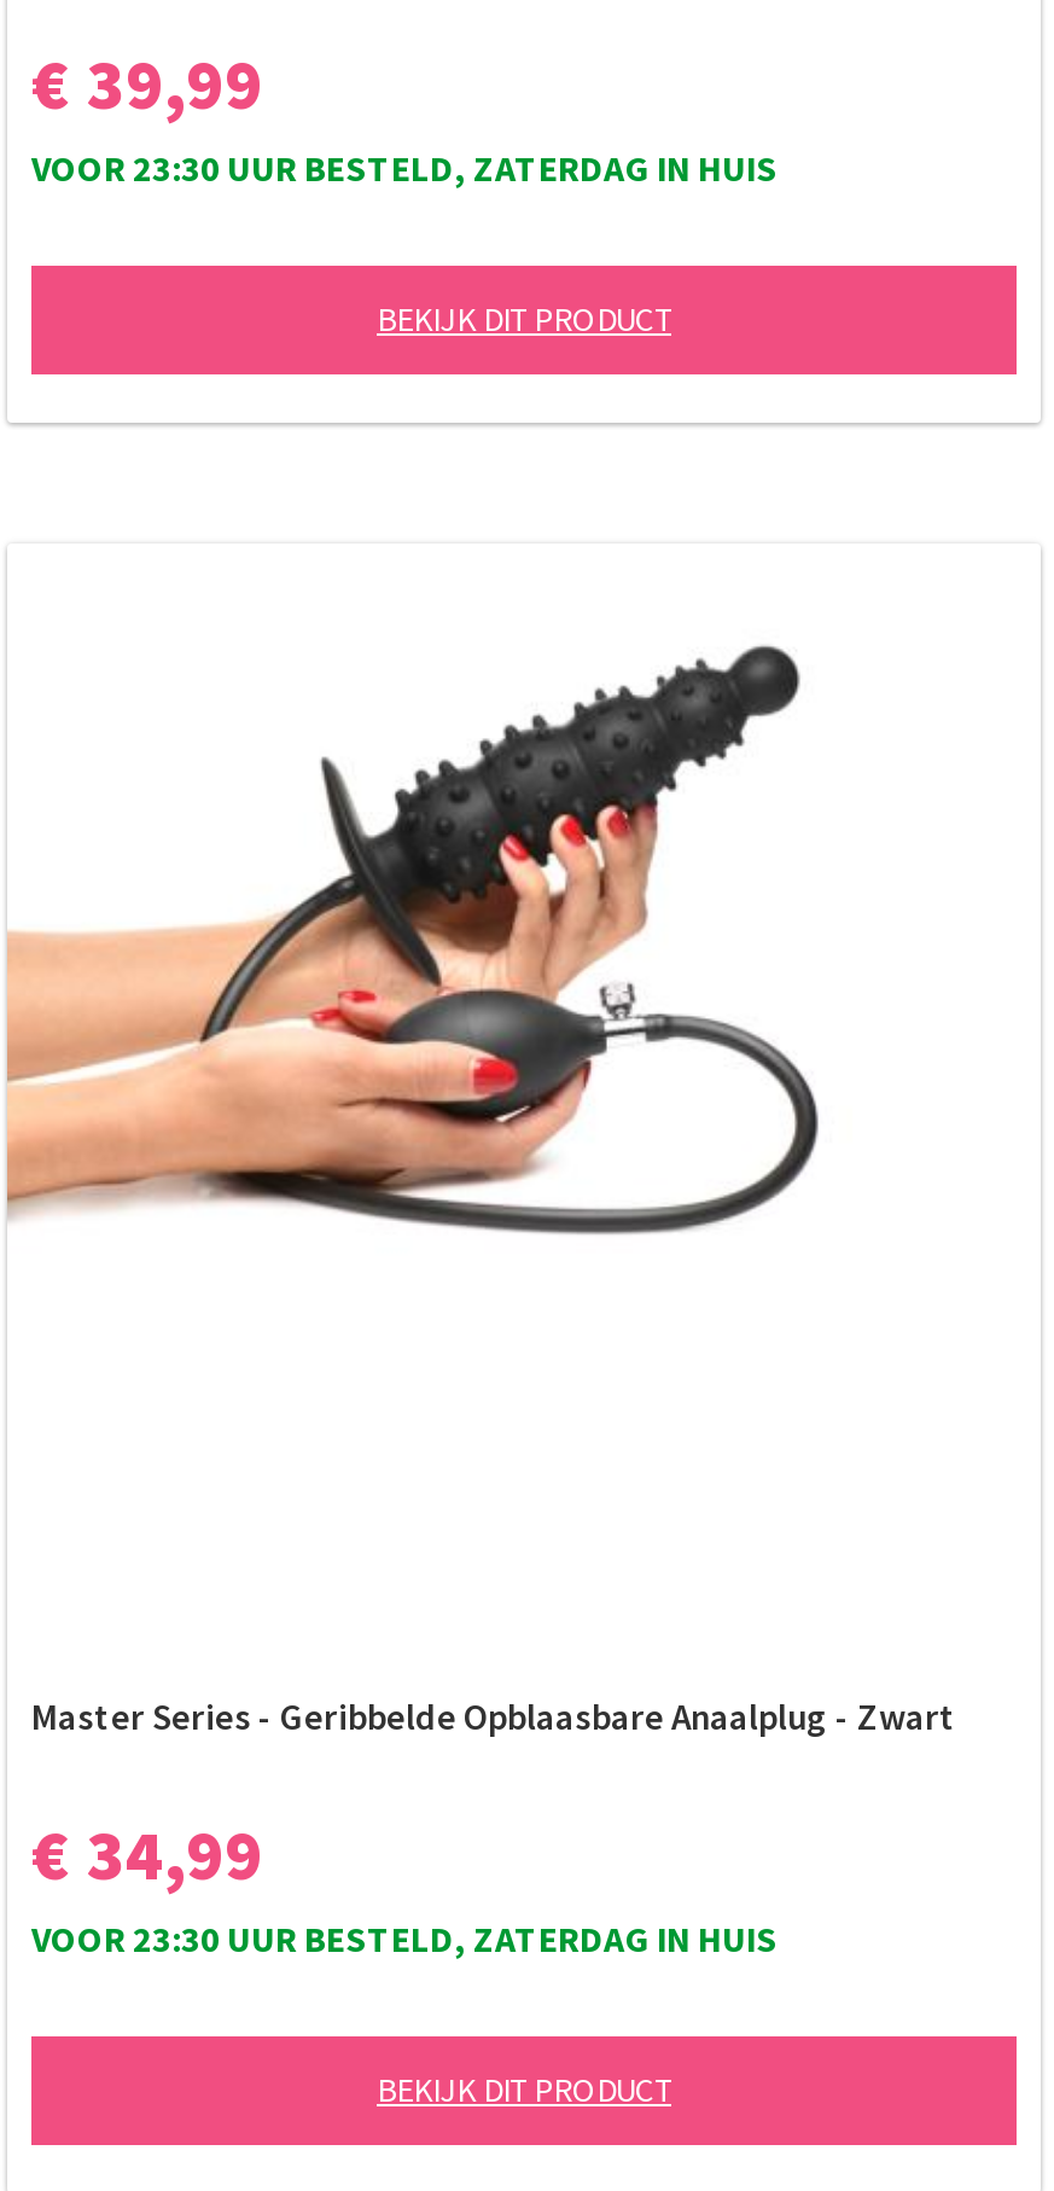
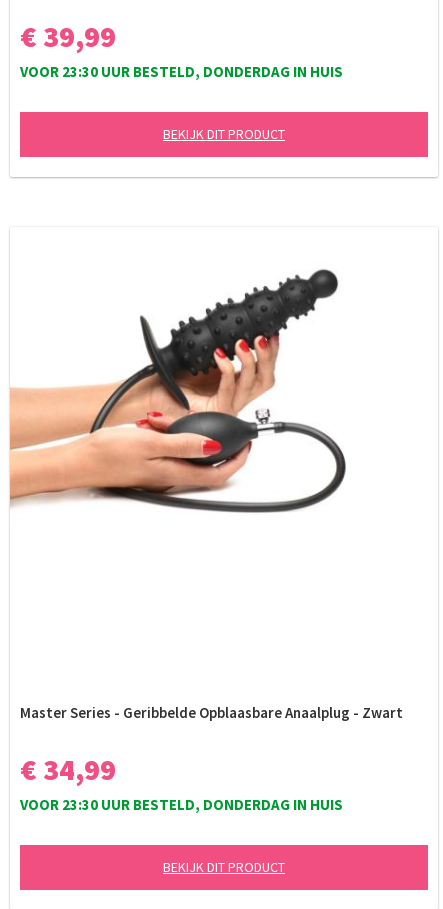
[31,145,778,191] VOOR 23:30 UUR BESTELD, ZATERDAG IN HUIS -> [20,62,343,81] VOOR 23:30 UUR BESTELD, DONDERDAG IN HUIS
[31,1916,778,1962] VOOR 23:30 UUR BESTELD, ZATERDAG IN HUIS -> [20,795,343,814] VOOR 23:30 UUR BESTELD, DONDERDAG IN HUIS

